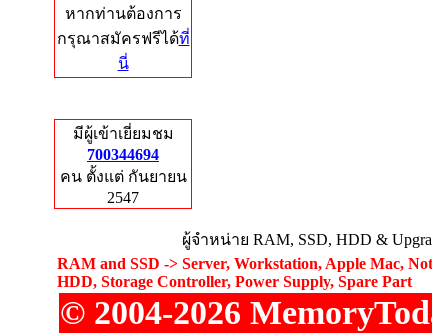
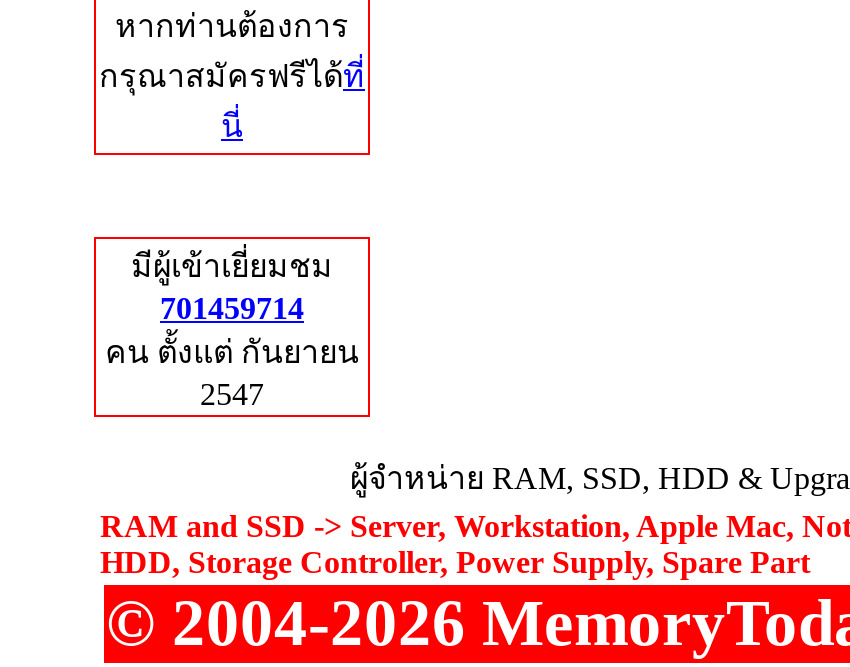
[87,146,159,163] 700344694 -> [160,291,304,325] 701459714

